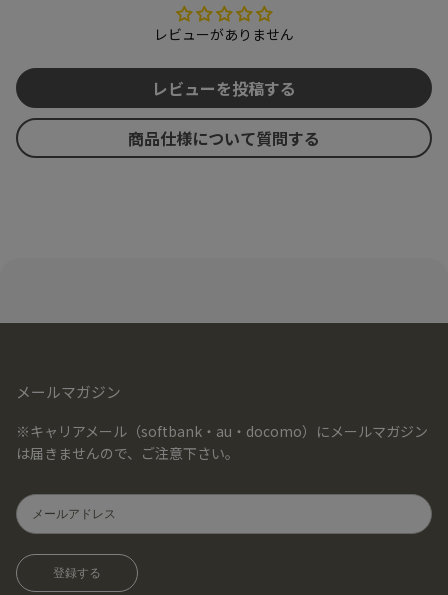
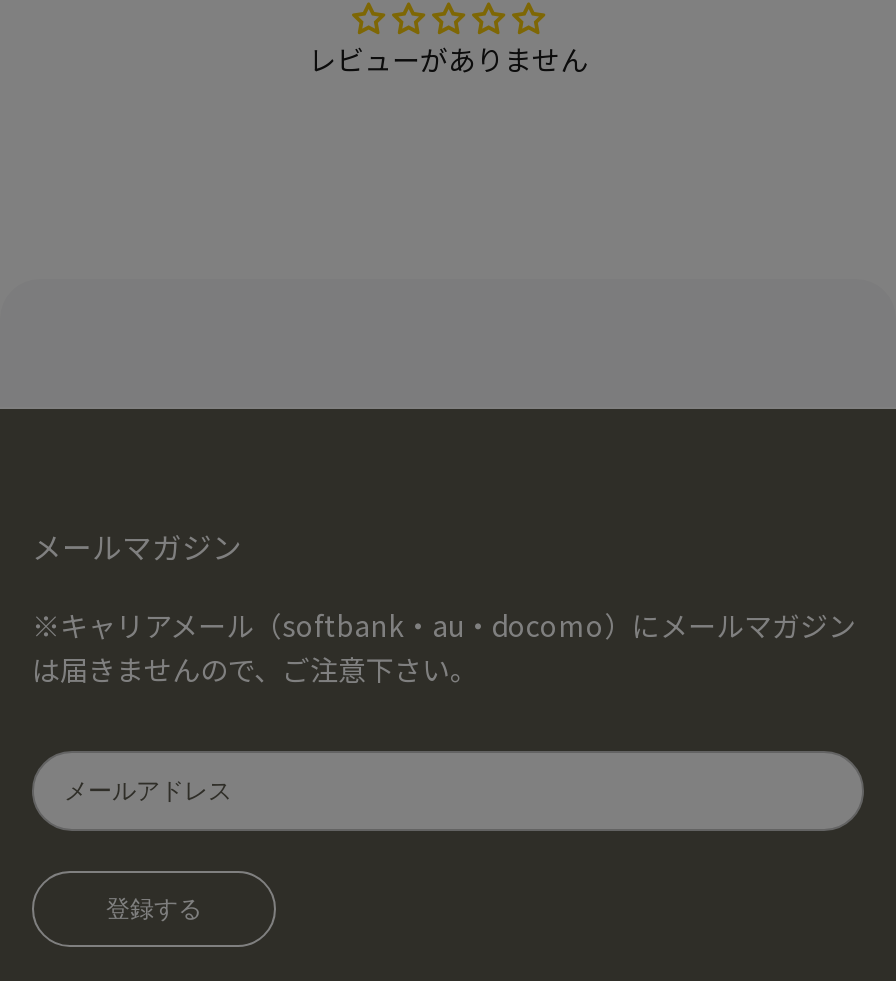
[128,76,320,150] レビューを投稿する | 商品仕様について質問する -> none

